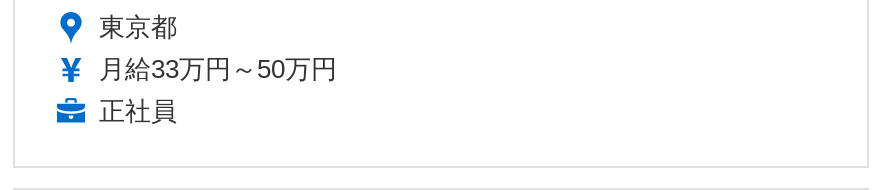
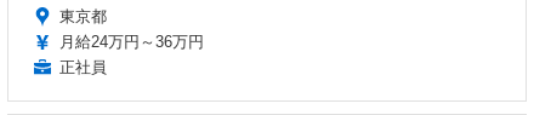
[99,55,337,85] 月給33万円～50万円 -> [59,33,204,51] 月給24万円～36万円

